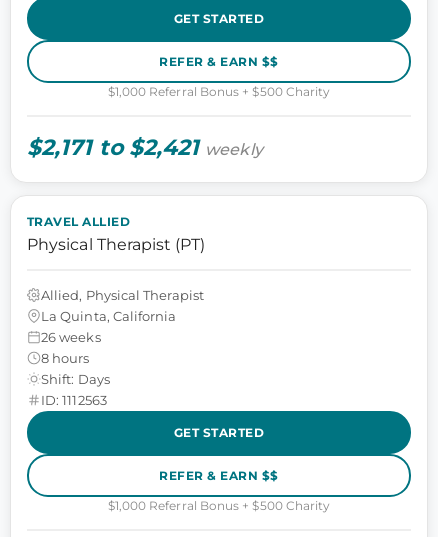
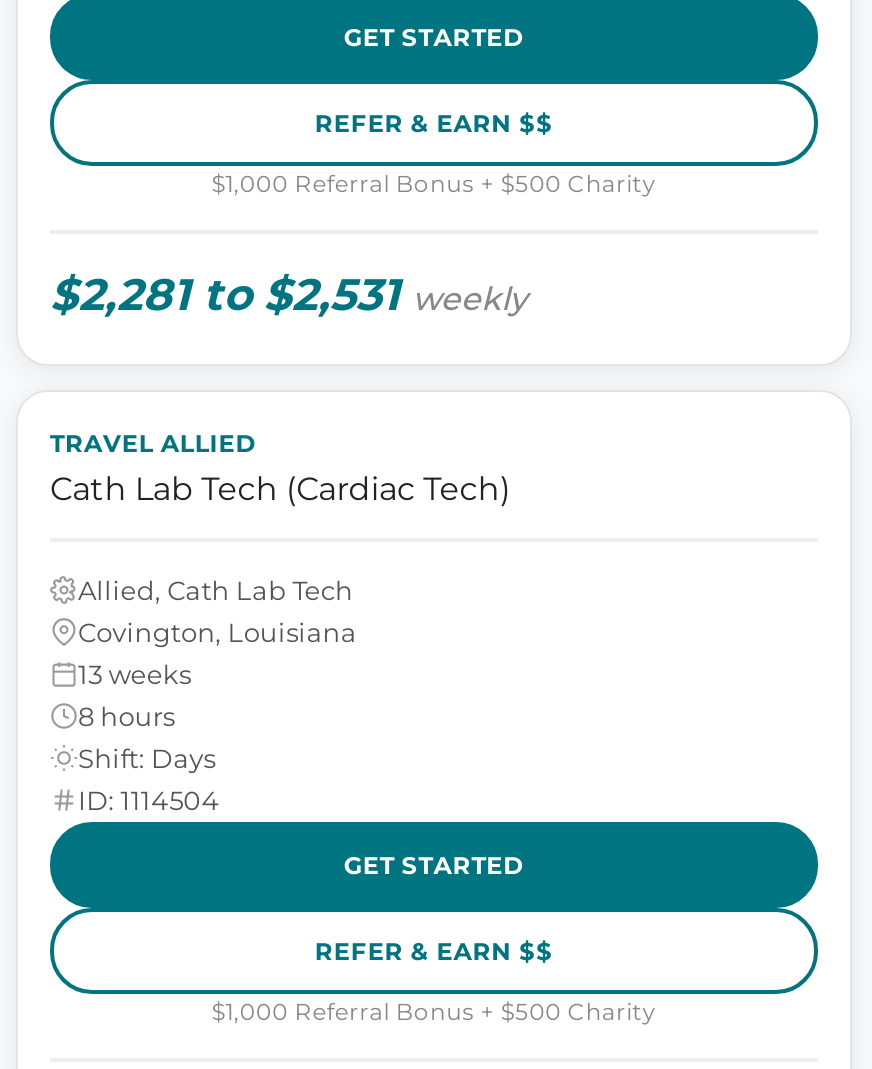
[27,134,263,161] $2,171 to $2,421 weekly -> [50,268,527,322] $2,281 to $2,531 weekly
[27,235,205,254] Physical Therapist (PT) -> [50,470,510,508] Cath Lab Tech (Cardiac Tech)
[41,286,204,344] Allied, Physical Therapist | La Quinta, California | 26 weeks -> [78,573,357,689] Allied, Cath Lab Tech | Covington, Louisiana | 13 weeks
[41,391,107,407] ID: 1112563 -> [78,783,220,815] ID: 1114504

